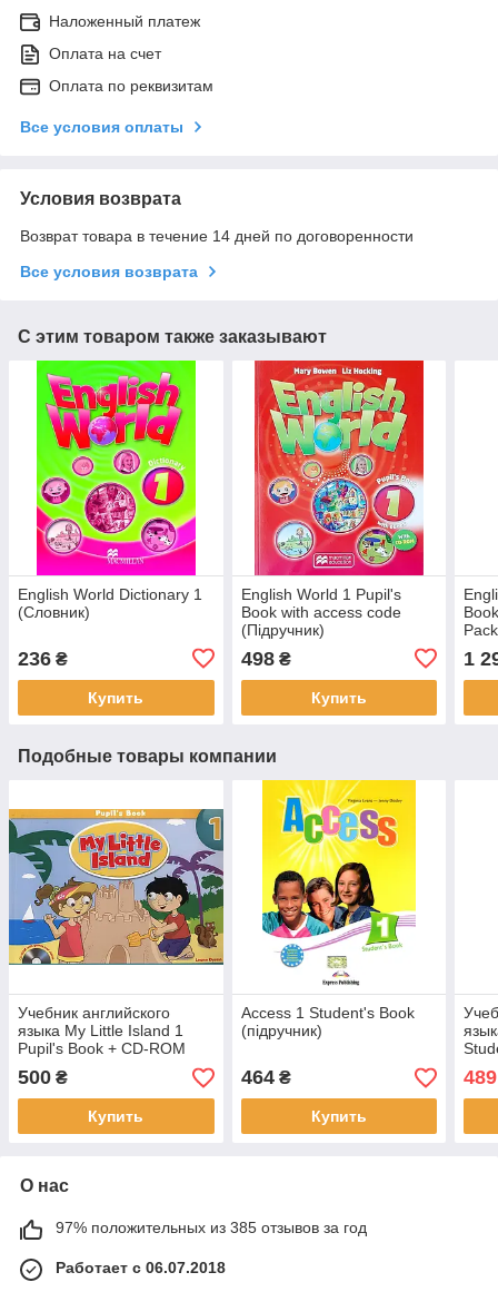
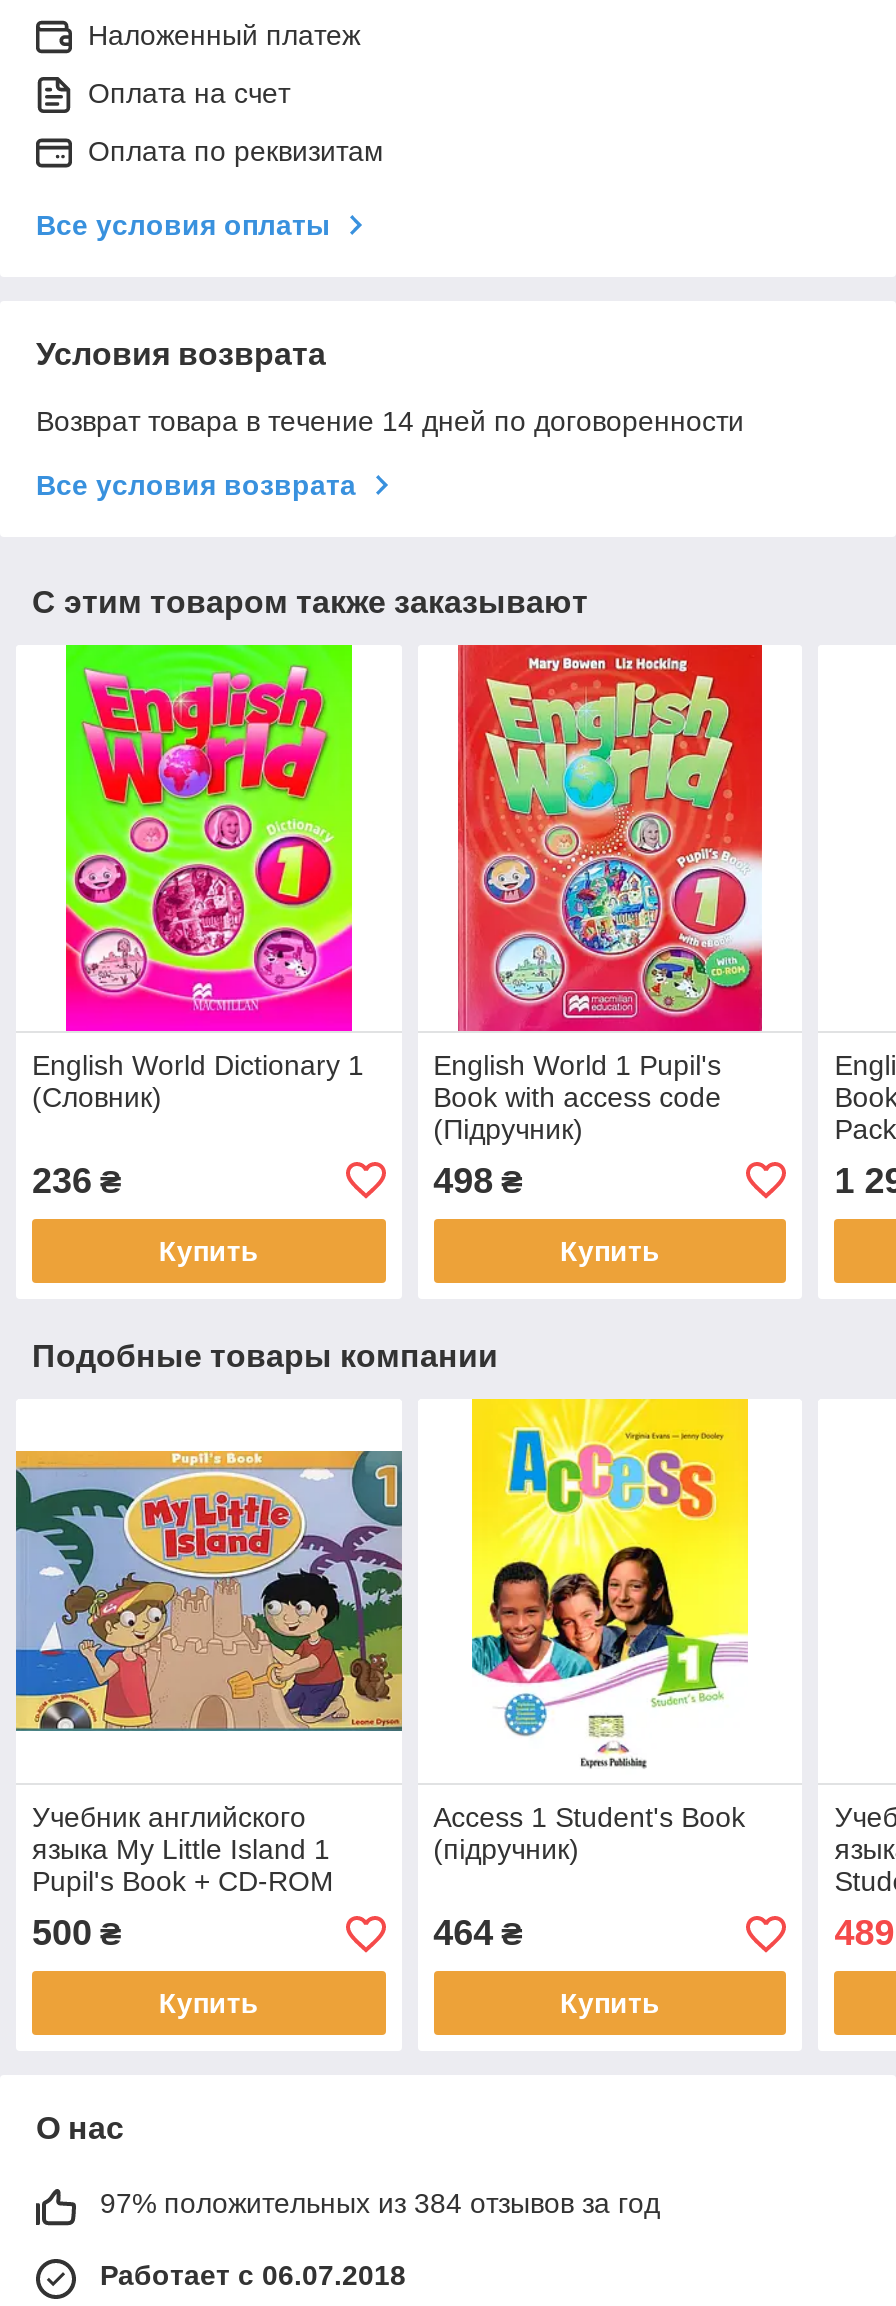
[56,1219,367,1237] 97% положительных из 385 отзывов за год -> [100,2188,660,2220] 97% положительных из 384 отзывов за год

